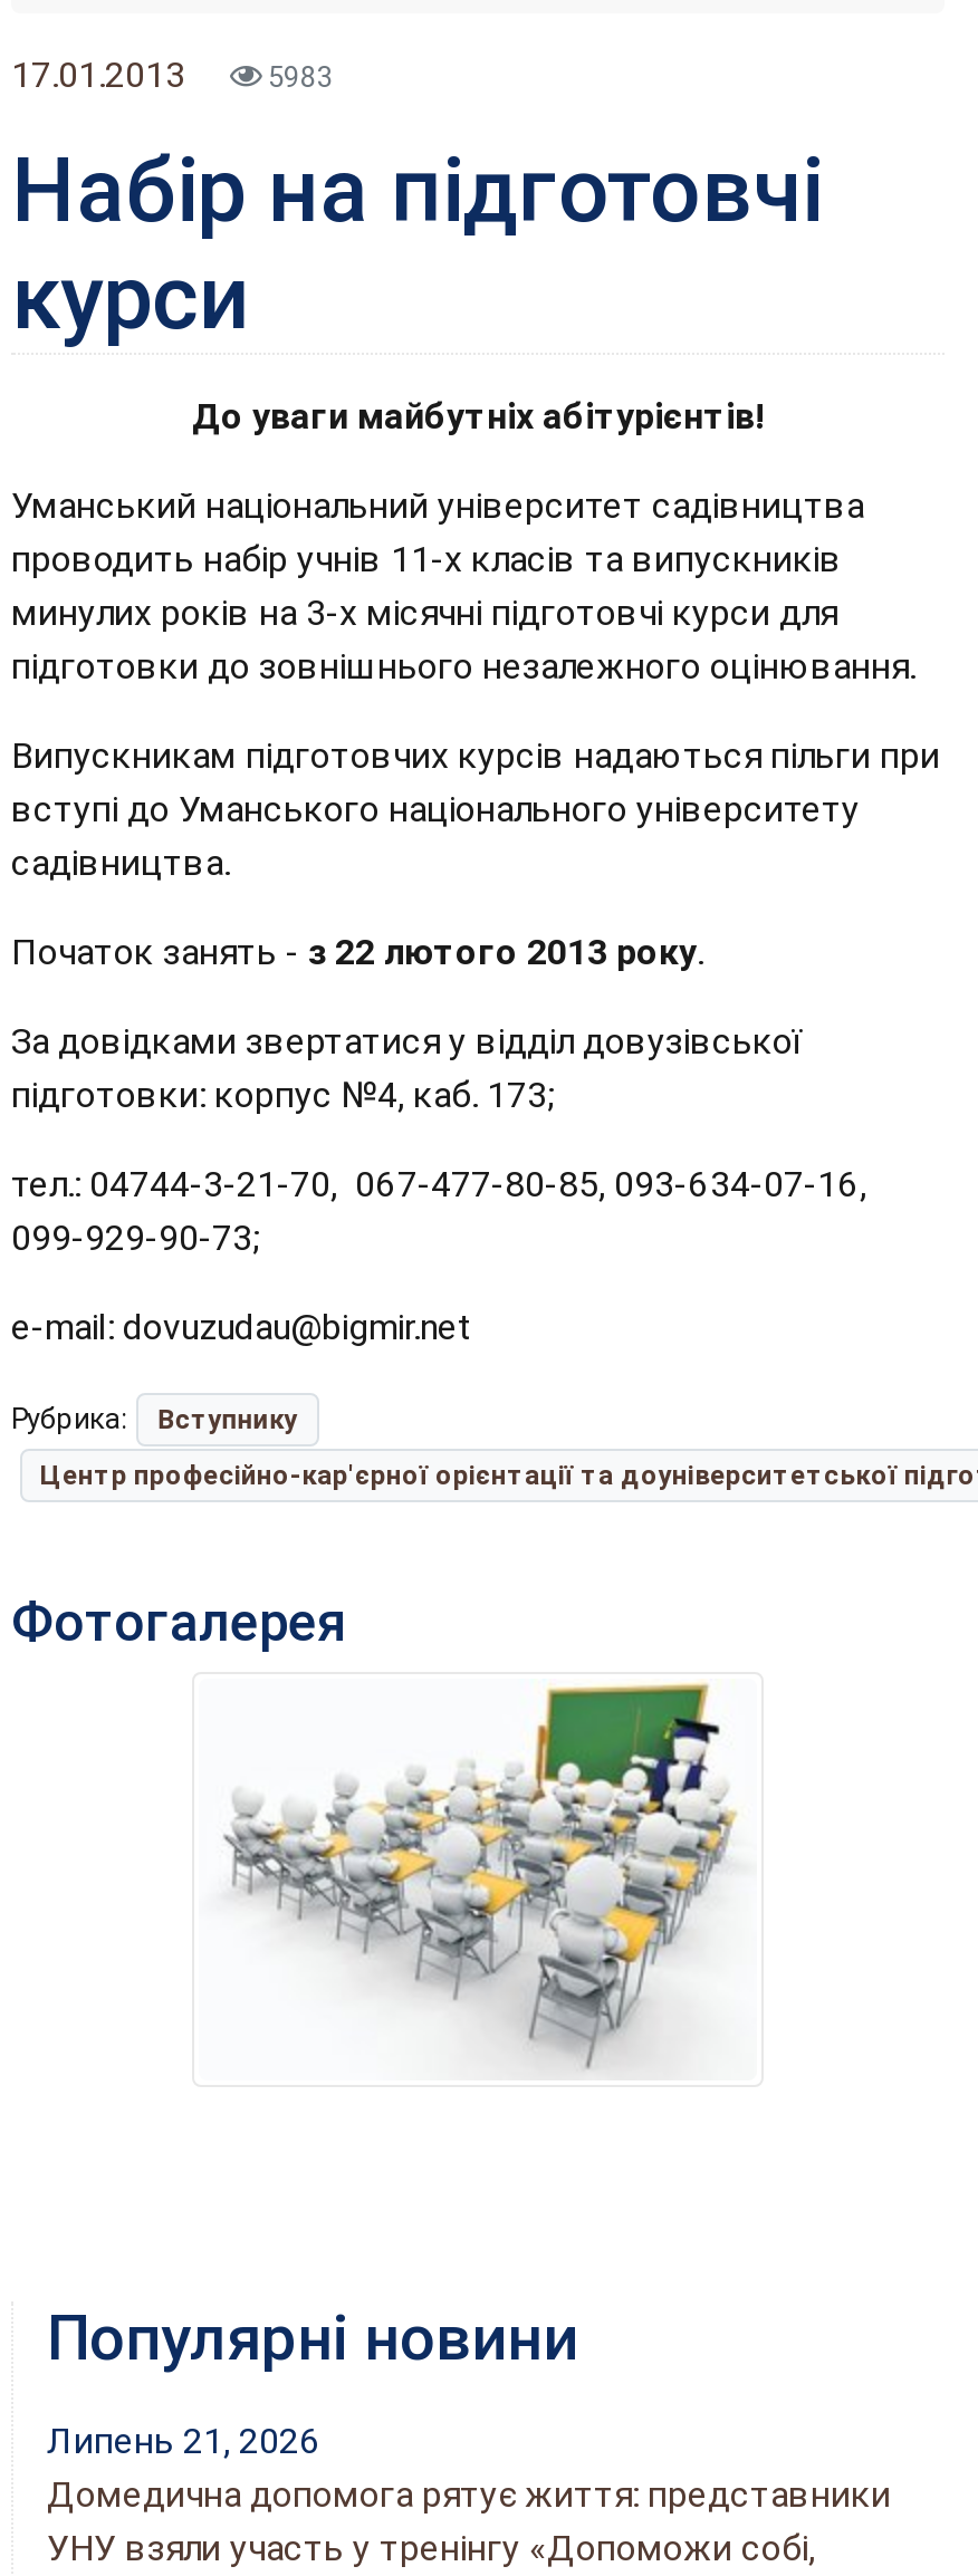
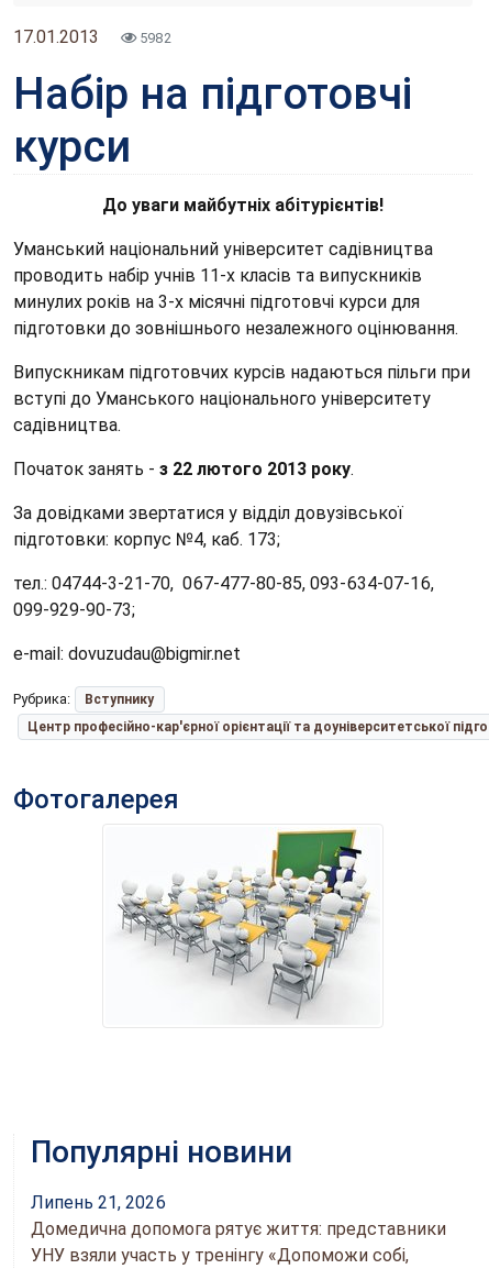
[11,54,333,96] 17.01.2013 5983 -> [13,26,171,47] 17.01.2013 5982

